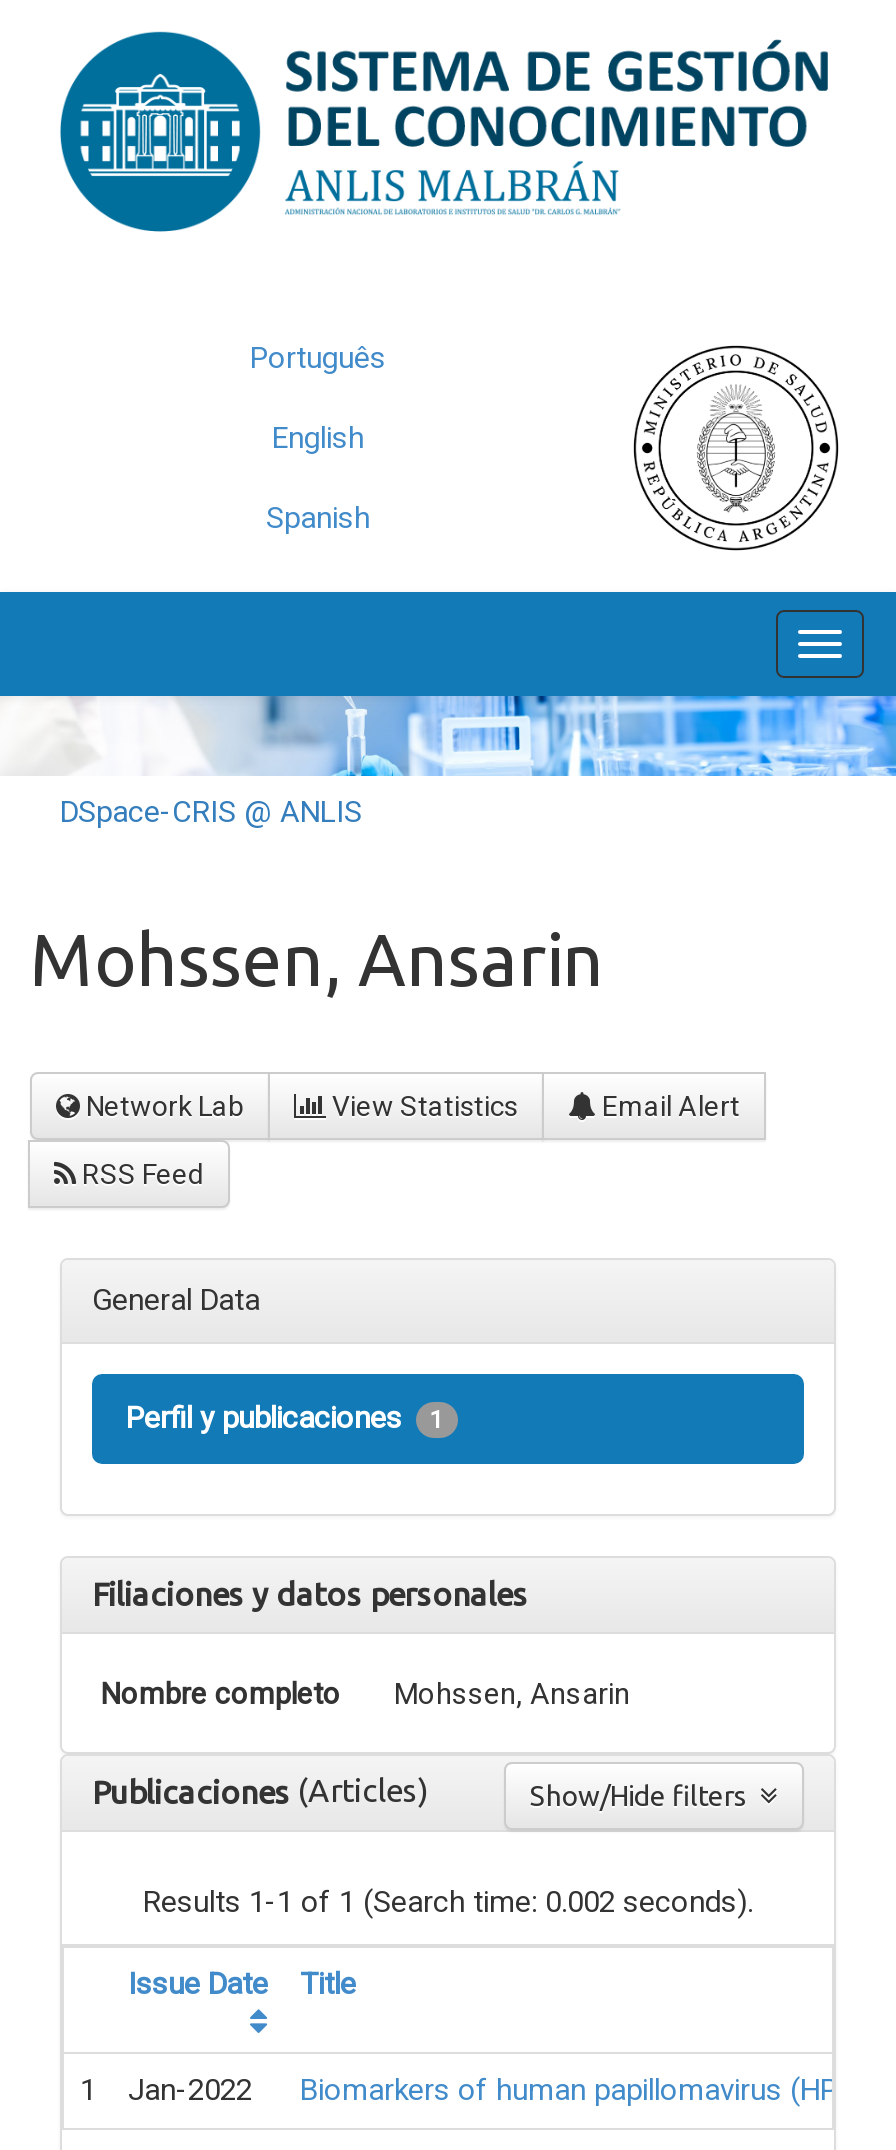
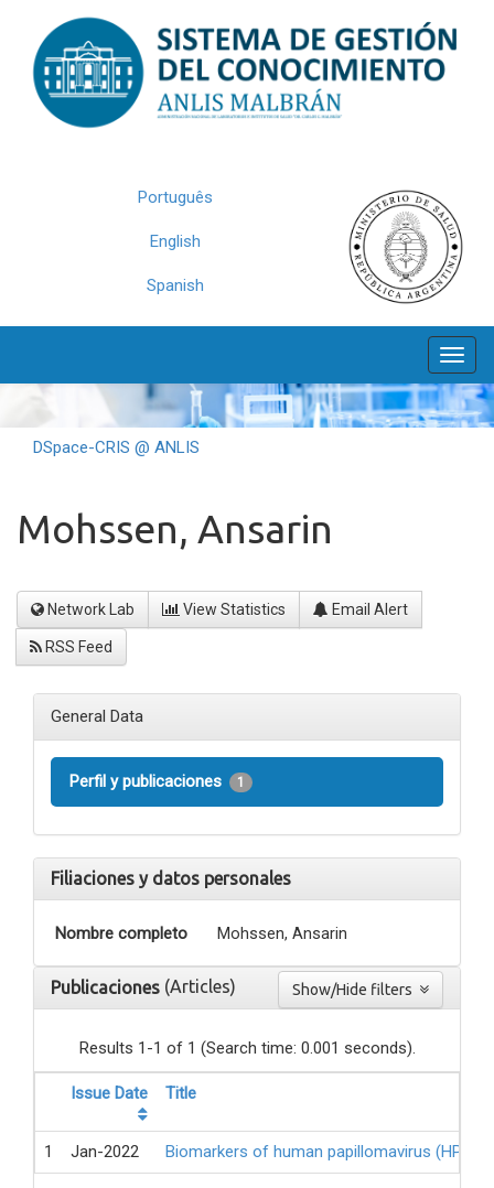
[143,1884,753,1920] Results 1-1 of 1 (Search time: 0.002 seconds). -> [79,1038,415,1058] Results 1-1 of 1 (Search time: 0.001 seconds).

